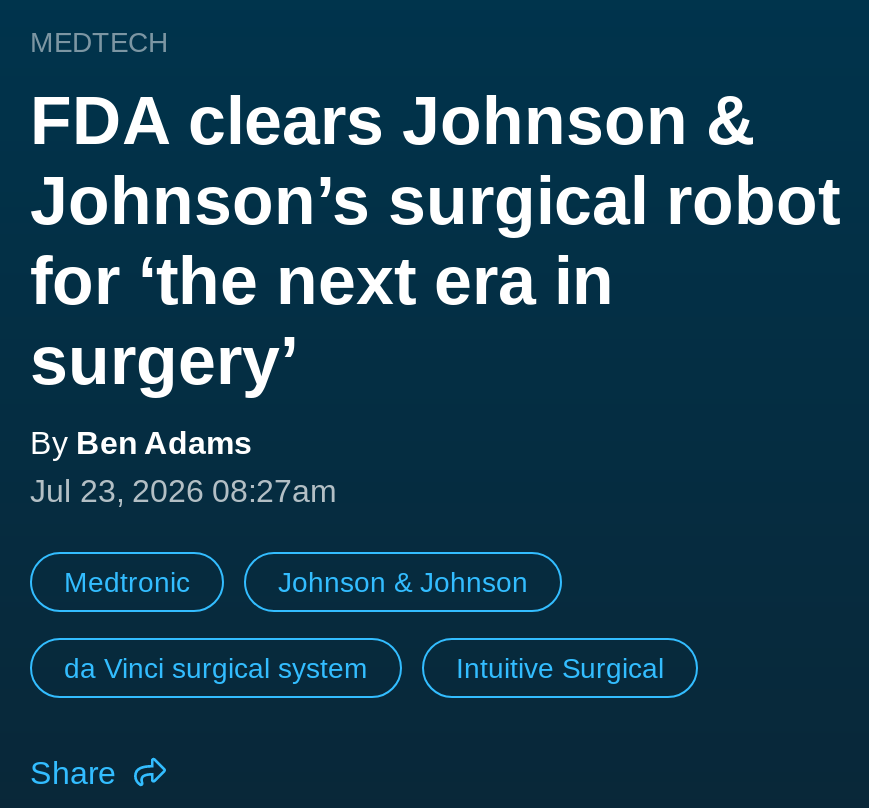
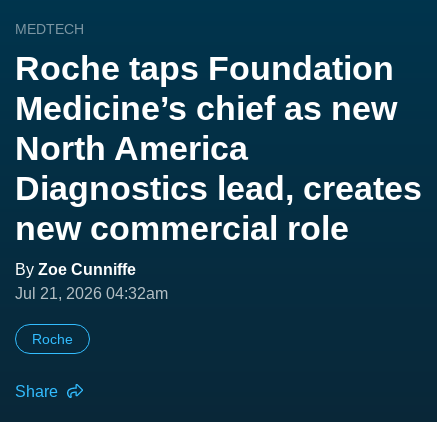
[30,81,840,683] FDA clears Johnson & | Johnson’s surgical robot | for ‘the next era in | surgery’ | By Ben Adams | Jul 23, 2026 08:27am | Medtronic | Johnson & Johnson | da Vinci surgical system | Intuitive Surgical -> [15,49,422,347] Roche taps Foundation | Medicine’s chief as new | North America | Diagnostics lead, creates | new commercial role | By Zoe Cunniffe | Jul 21, 2026 04:32am | Roche

